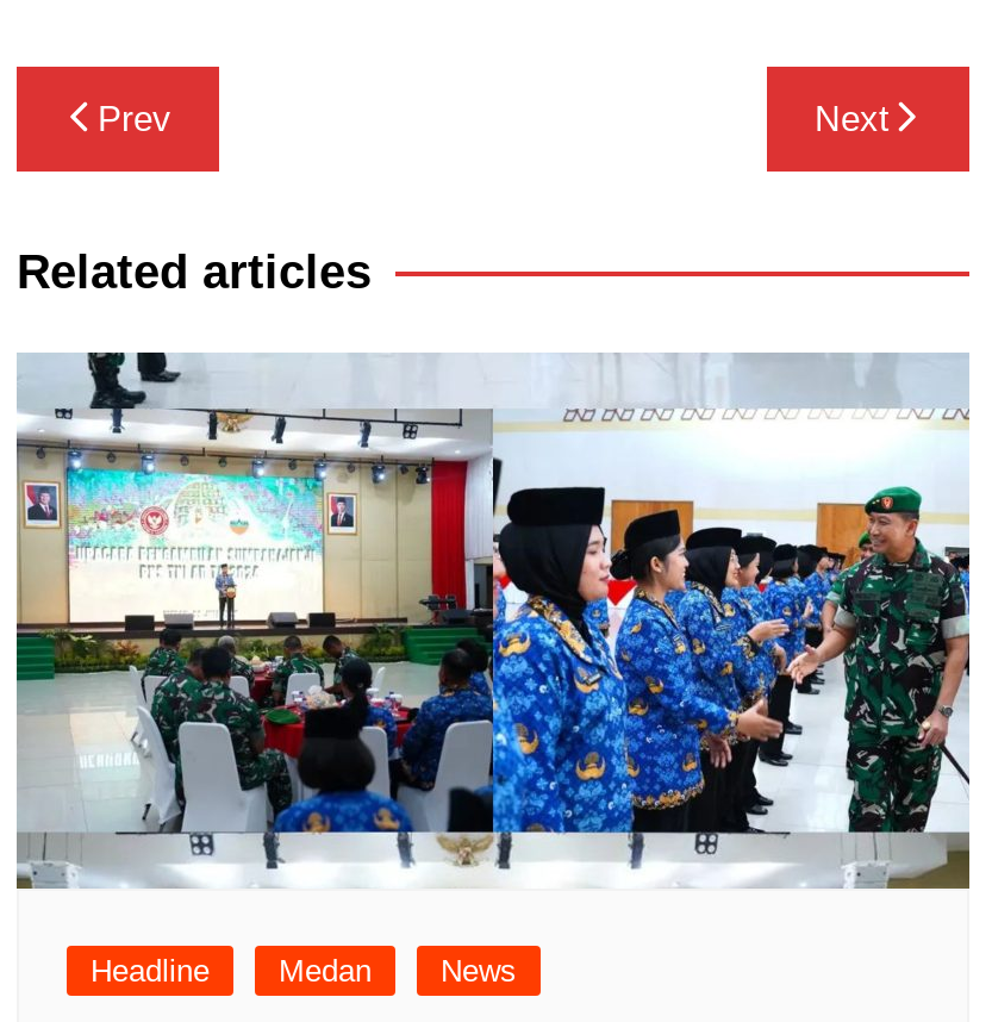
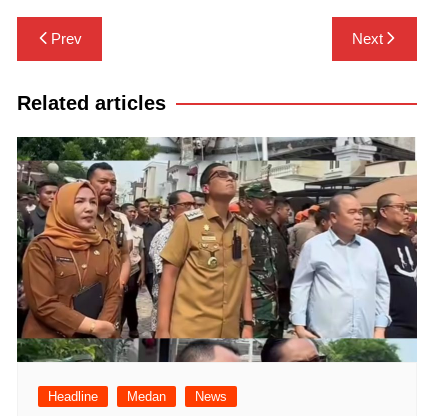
[14,353,972,891] [image] -> [16,136,418,363] [image]

